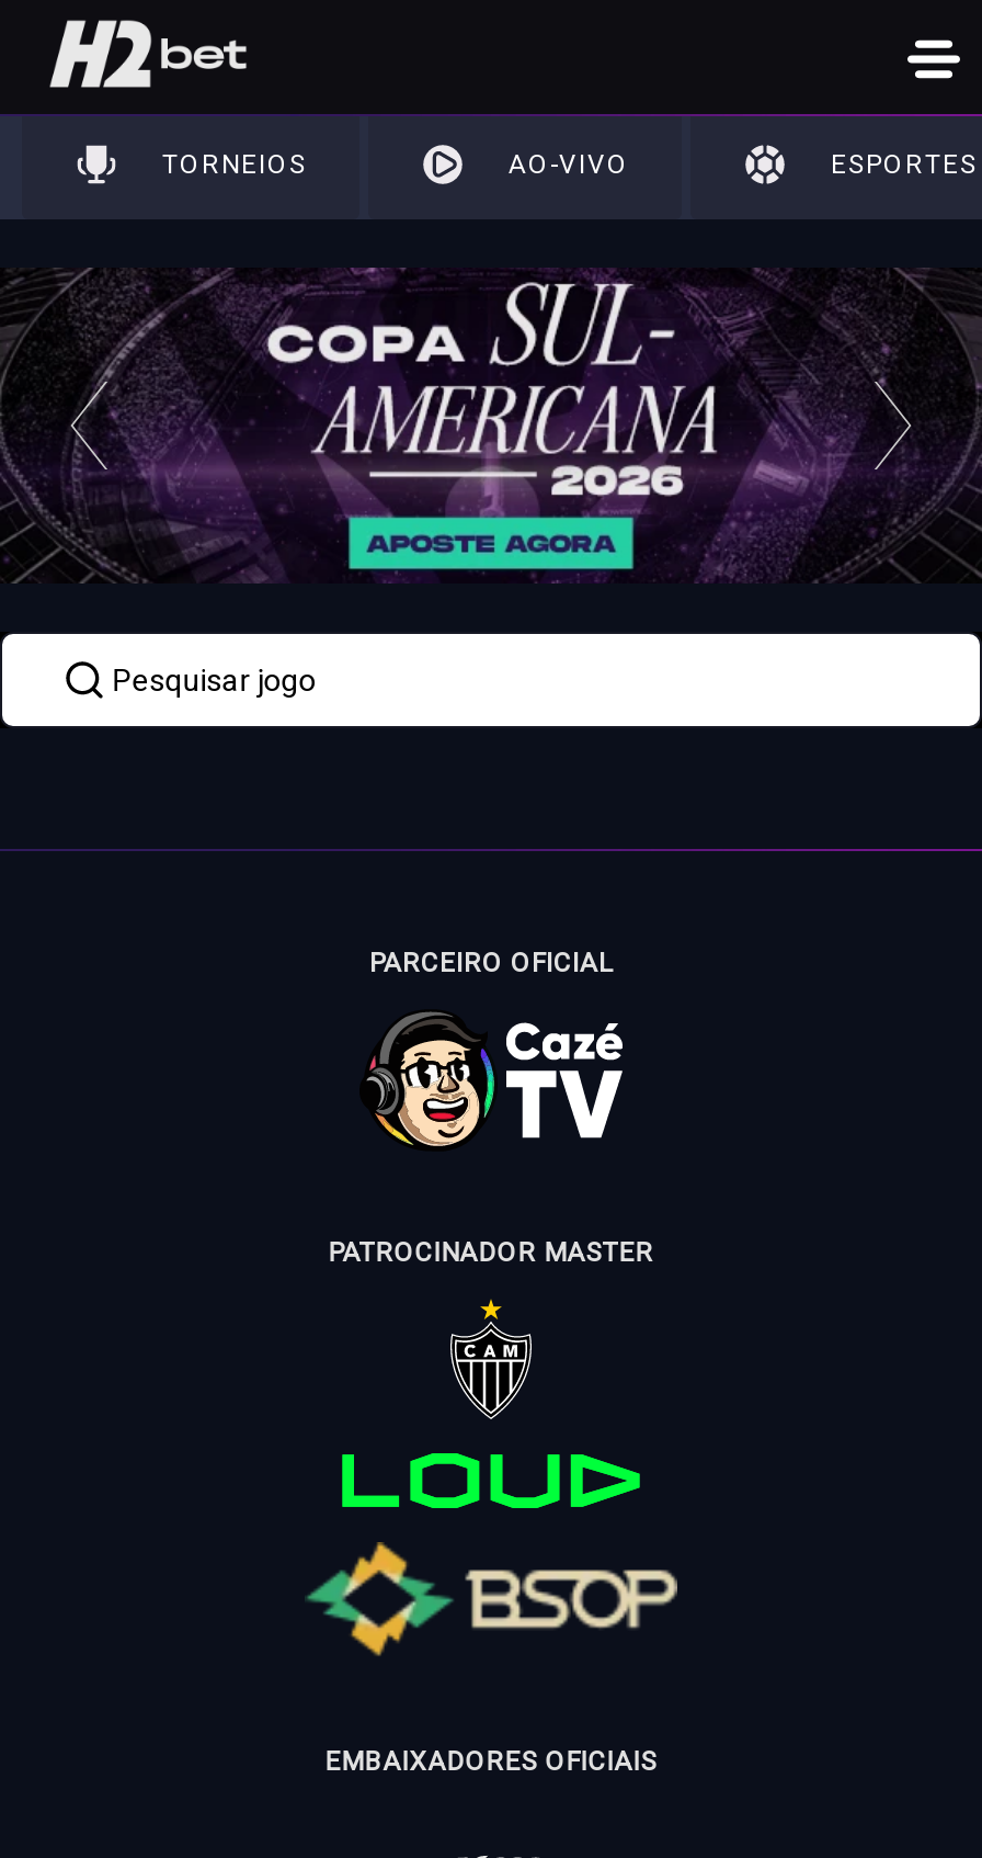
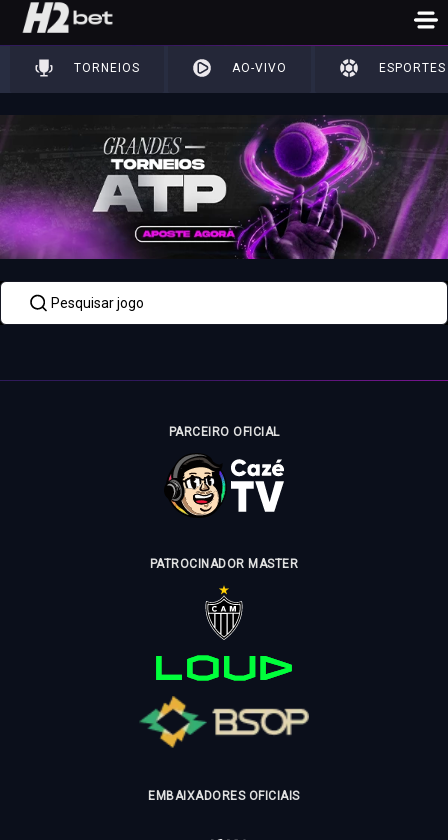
[7,268,975,584] [image] -> [3,115,445,260] [image]

